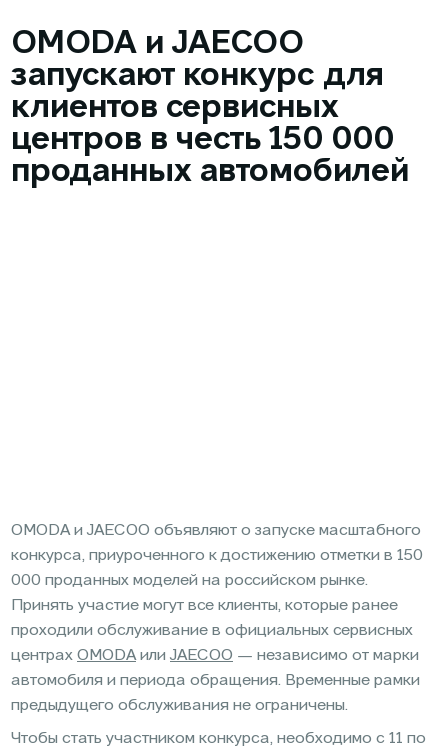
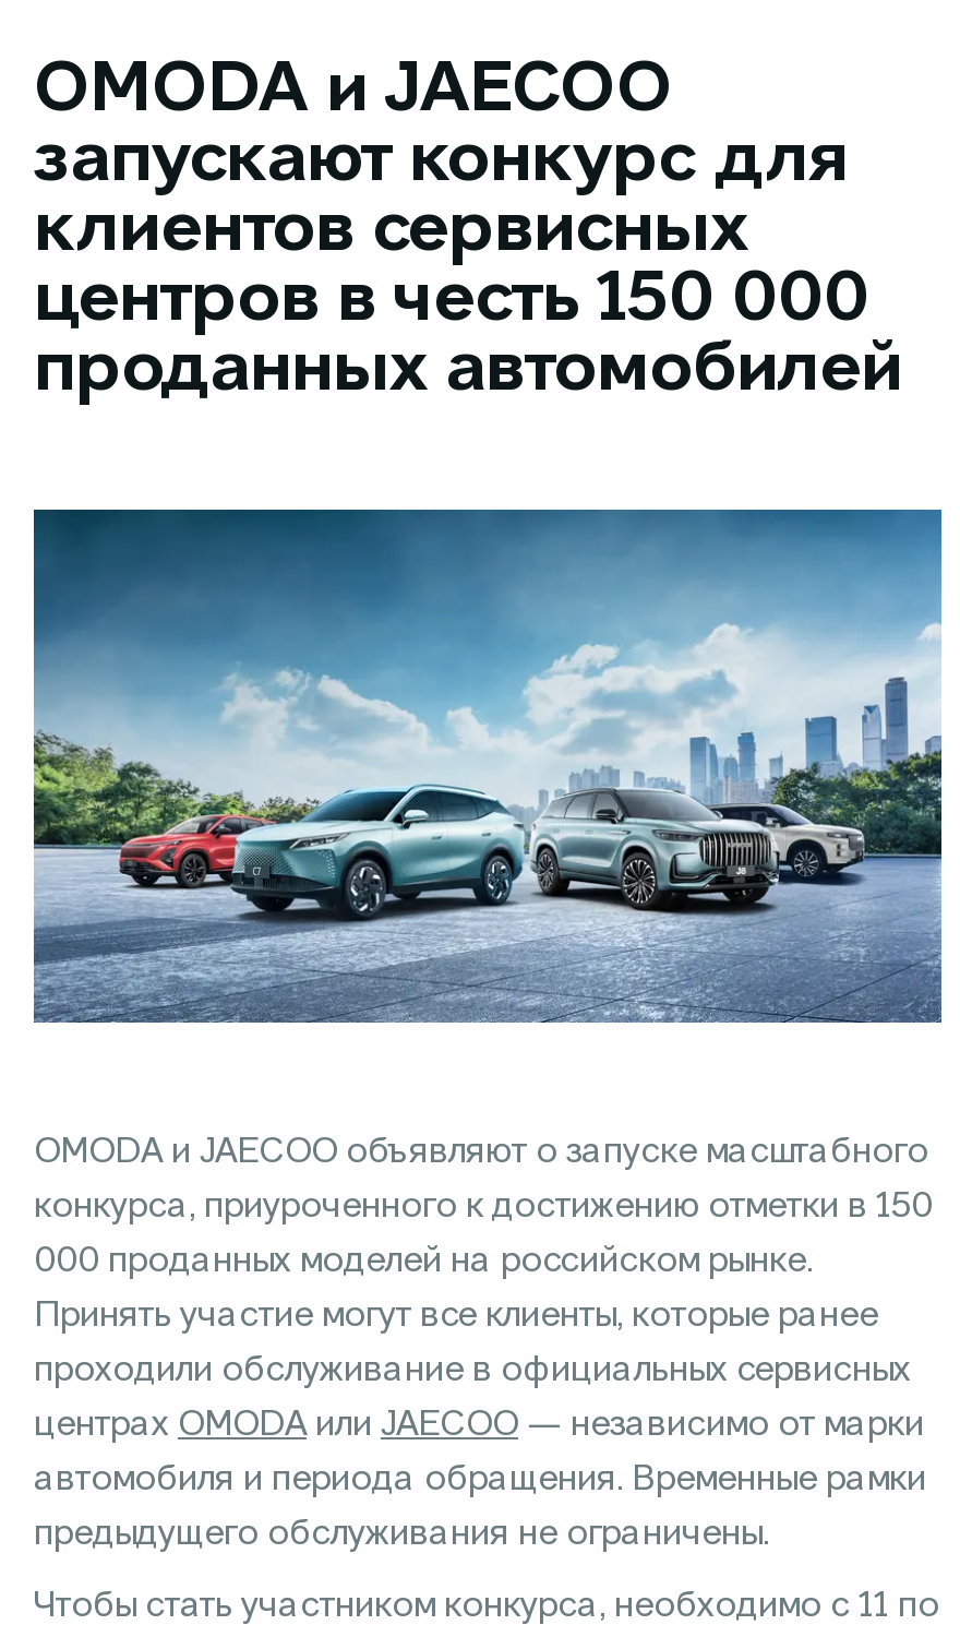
none -> [32,507,944,1025] [image]

